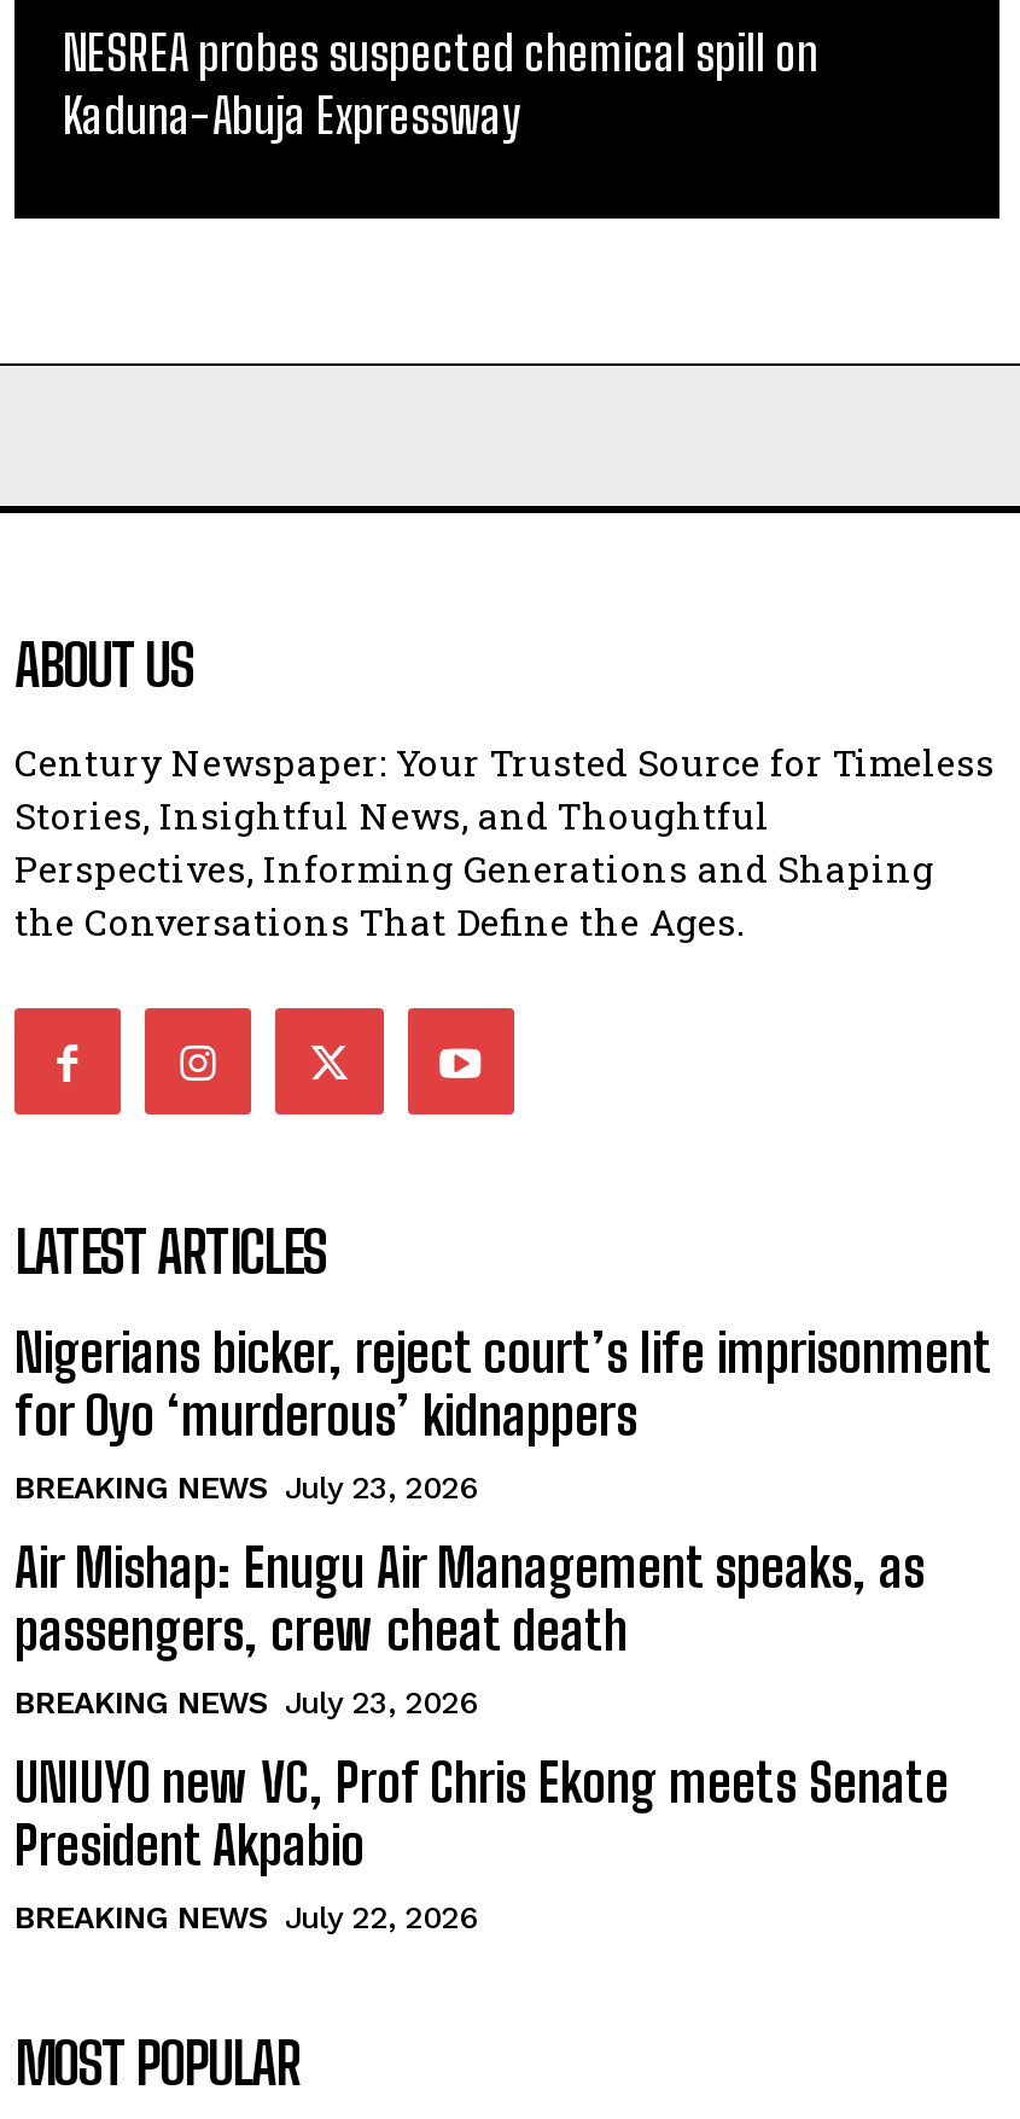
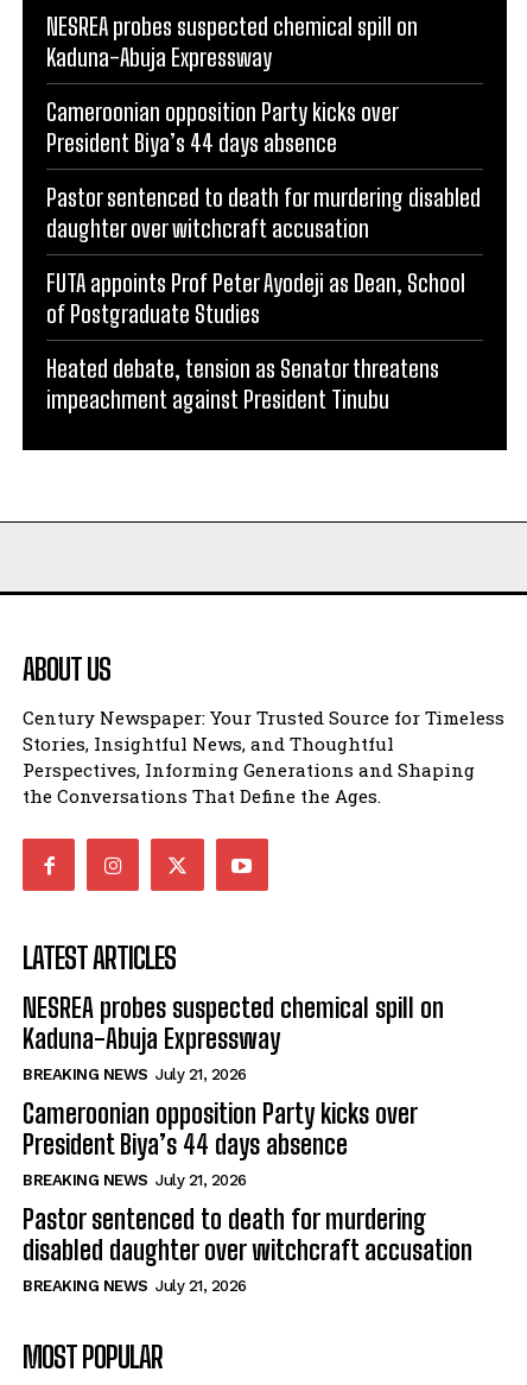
none -> [46,97,481,413] Cameroonian opposition Party kicks over | President Biya’s 44 days absence | Pastor sentenced to death for murdering disabled | daughter over witchcraft accusation | FUTA appoints Prof Peter Ayodeji as Dean, School | of Postgraduate Studies | Heated debate, tension as Senator threatens | impeachment against President Tinubu
[14,1320,992,1936] Nigerians bicker, reject court’s life imprisonment | for Oyo ‘murderous’ kidnappers | BREAKING NEWS July 23, 2026 | Air Mishap: Enugu Air Management speaks, as | passengers, crew cheat death | BREAKING NEWS July 23, 2026 | UNIUYO new VC, Prof Chris Ekong meets Senate | President Akpabio | BREAKING NEWS July 22, 2026 -> [23,992,478,1295] NESREA probes suspected chemical spill on | Kaduna-Abuja Expressway | BREAKING NEWS July 21, 2026 | Cameroonian opposition Party kicks over | President Biya’s 44 days absence | BREAKING NEWS July 21, 2026 | Pastor sentenced to death for murdering | disabled daughter over witchcraft accusation | BREAKING NEWS July 21, 2026

